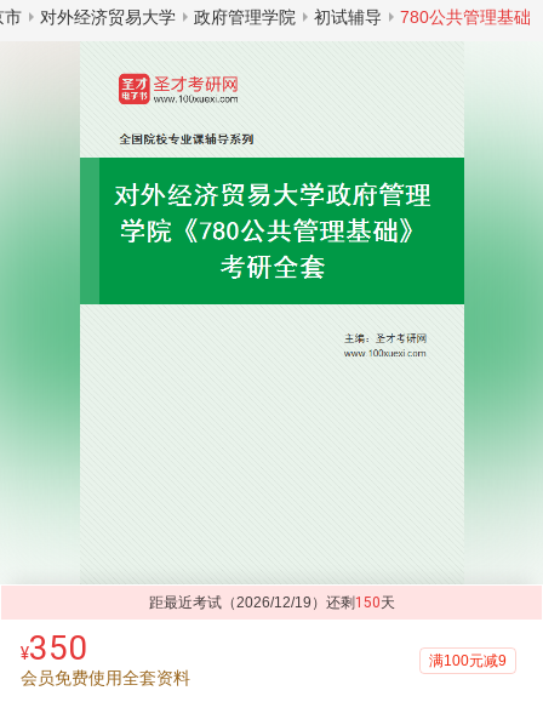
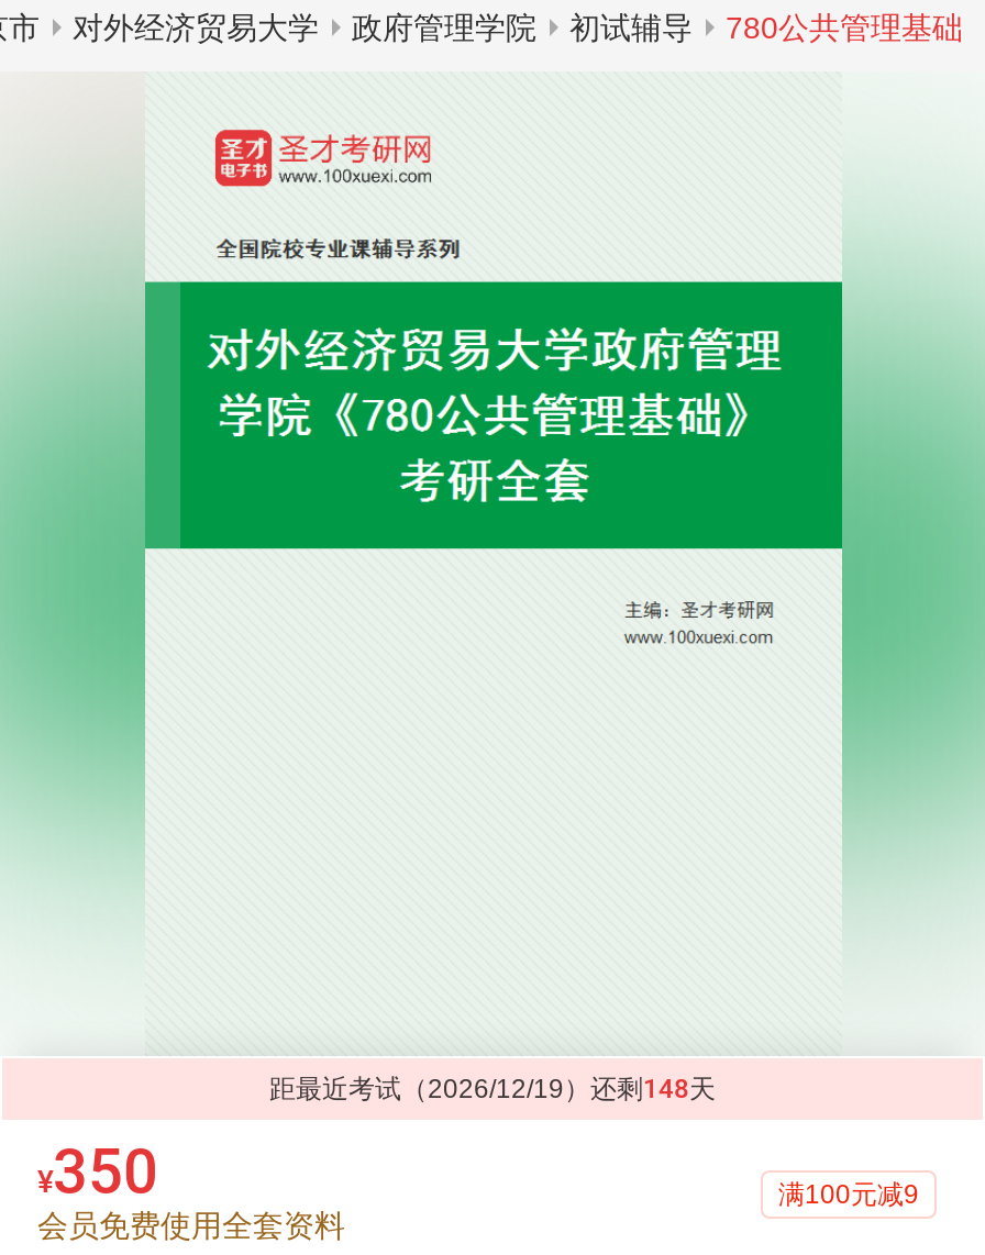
[148,594,395,611] 距最近考试（2026/12/19）还剩150天 -> [269,1074,716,1104] 距最近考试（2026/12/19）还剩148天

